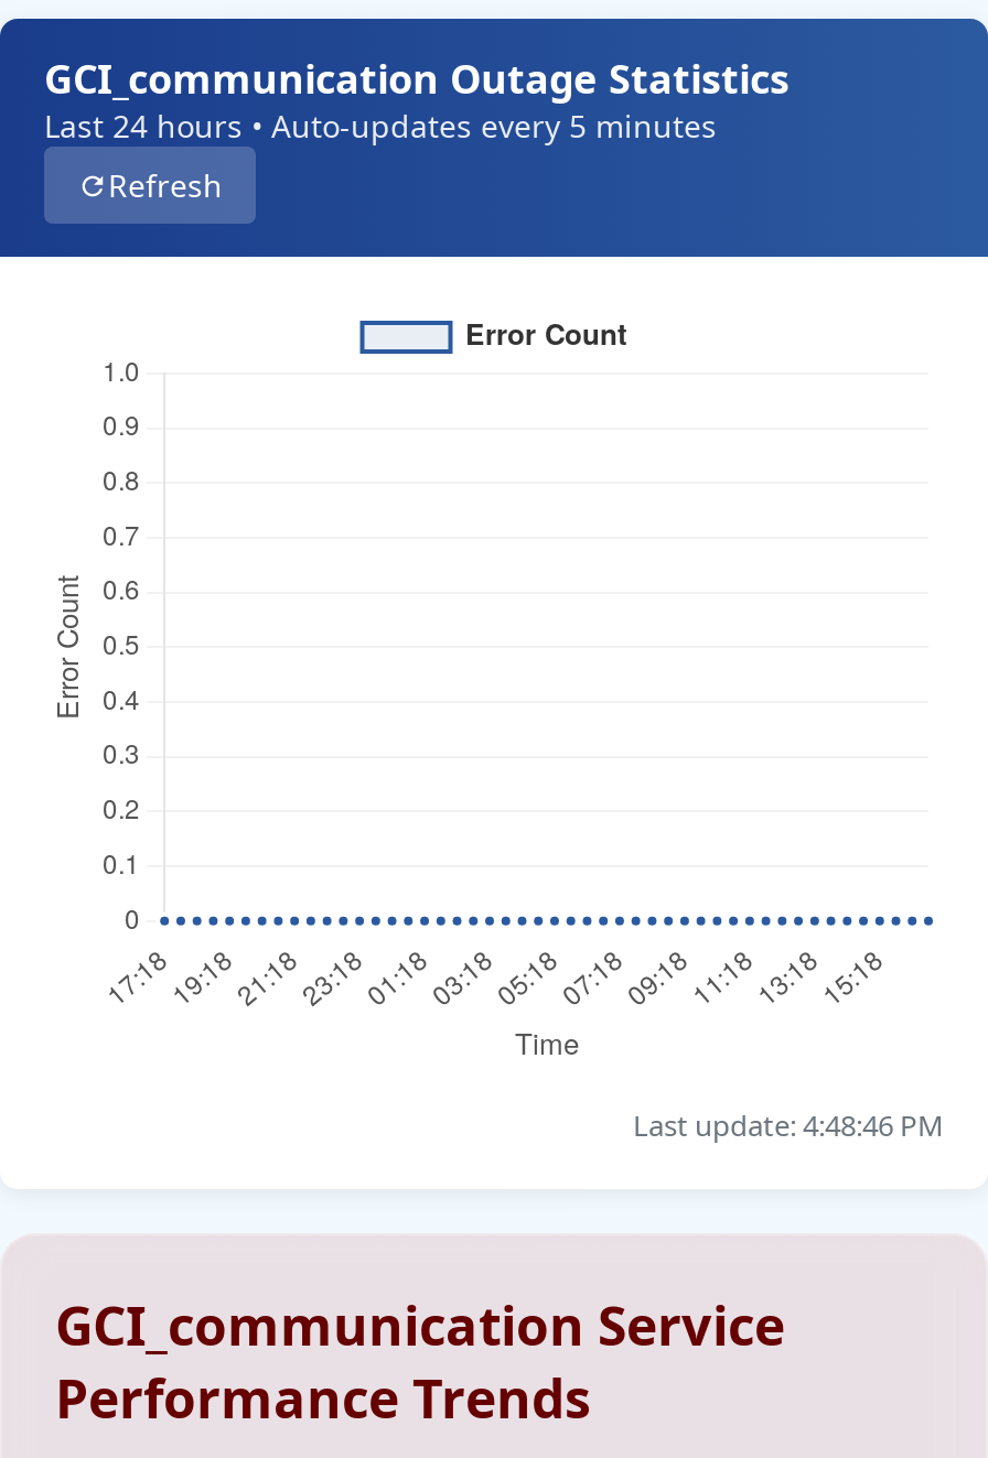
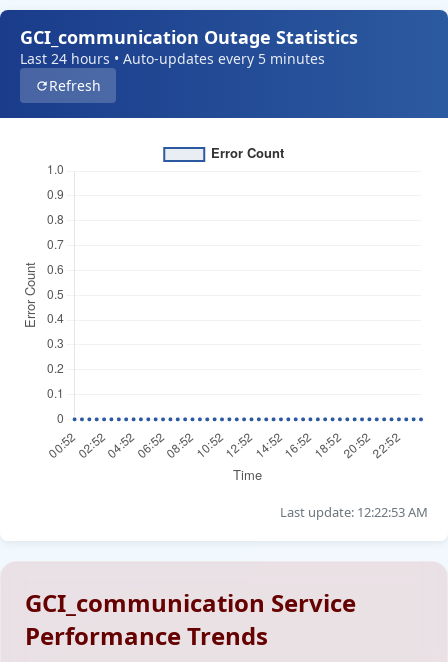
[633,1106,944,1145] Last update: 4:48:46 PM -> [280,503,428,521] Last update: 12:22:53 AM

